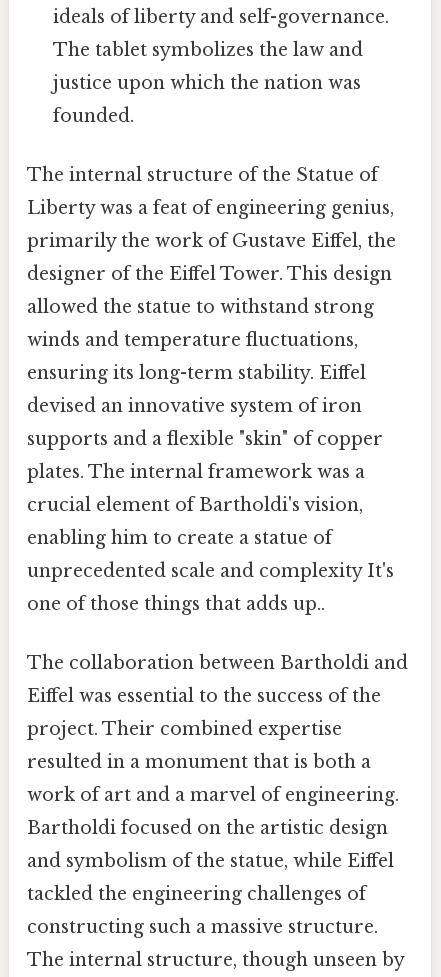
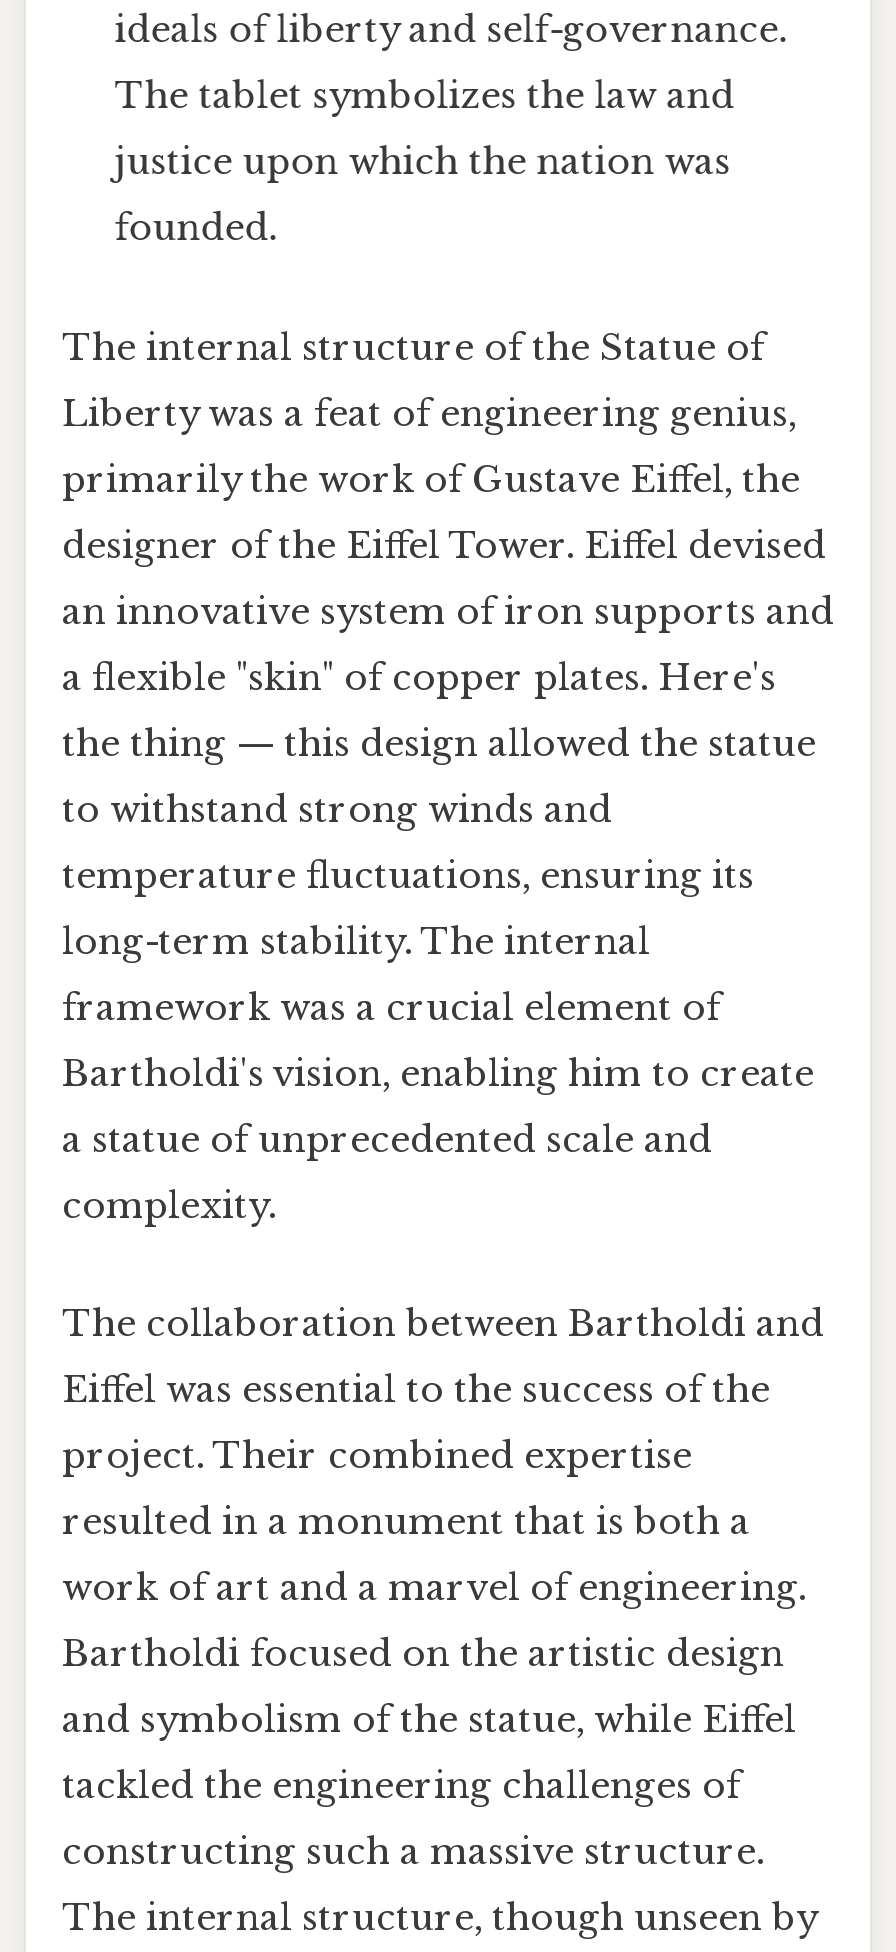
[27,263,392,285] designer of the Eiffel Tower. This design -> [62,524,826,568] designer of the Eiffel Tower. Eiffel devised
[27,296,374,318] allowed the statue to withstand strong -> [62,590,834,634] an innovative system of iron supports and
[27,329,358,351] winds and temperature fluctuations, -> [62,656,776,700] a flexible "skin" of copper plates. Here's
[27,362,366,384] ensuring its long-term stability. Eiffel -> [62,722,816,766] the thing — this design allowed the statue
[27,395,362,417] devised an innovative system of iron -> [62,788,612,832] to withstand strong winds and
[27,428,383,450] supports and a flexible "skin" of copper -> [62,854,754,898] temperature fluctuations, ensuring its
[27,461,365,483] plates. The internal framework was a -> [62,920,650,964] long-term stability. The internal
[27,494,363,516] crucial element of Bartholdi's vision, -> [62,986,720,1030] framework was a crucial element of
[27,527,332,549] enabling him to create a statue of -> [62,1052,814,1096] Bartholdi's vision, enabling him to create
[27,560,394,582] unprecedented scale and complexity It's -> [62,1118,712,1162] a statue of unprecedented scale and
[27,593,325,615] one of those things that adds up.. -> [62,1184,276,1228] complexity.

